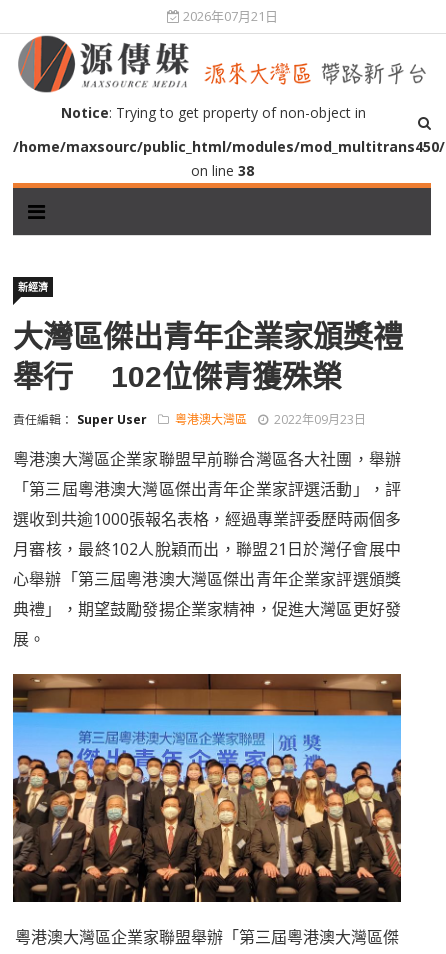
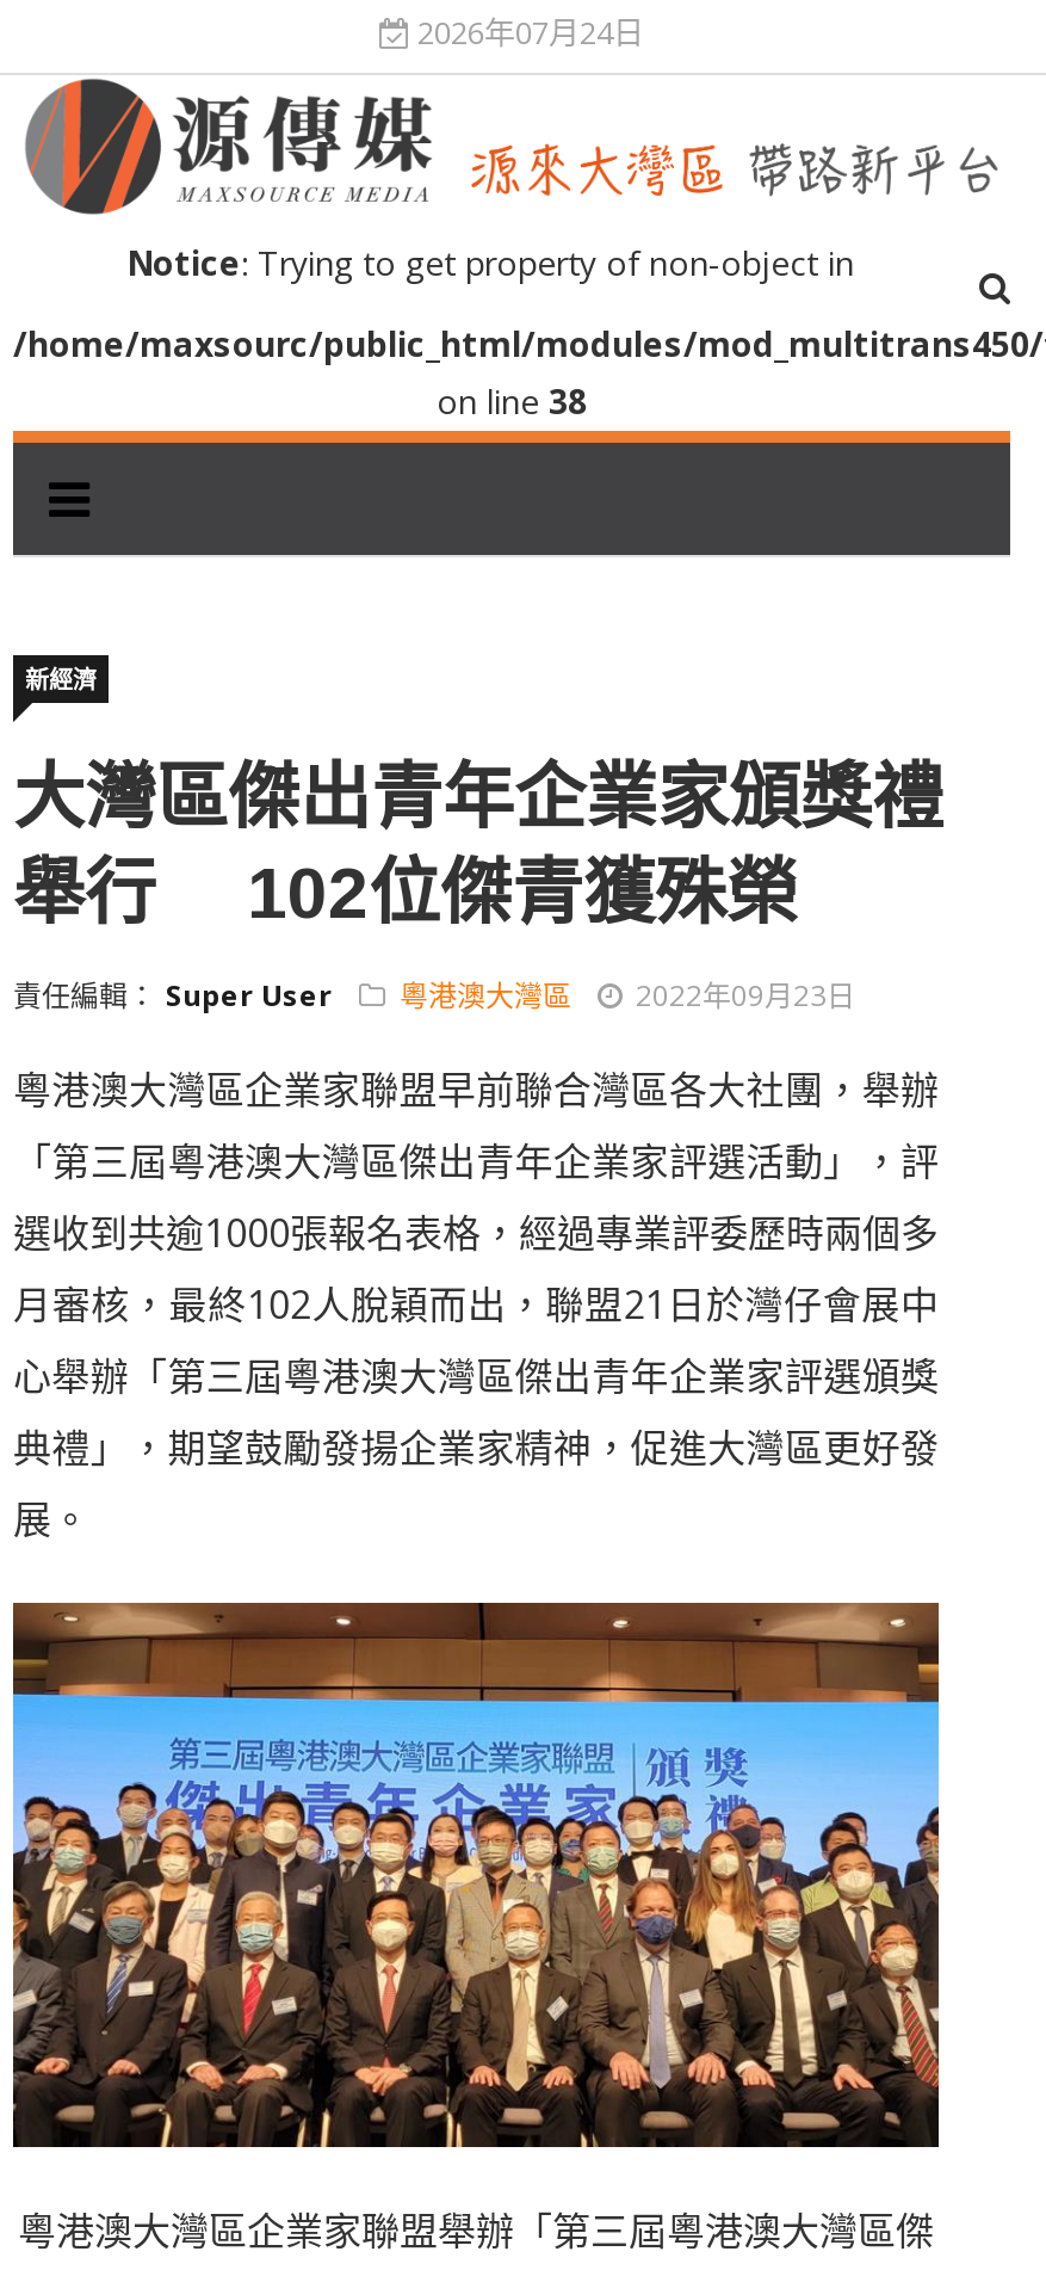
[179,7,277,25] 2026年07月21日 -> [410,11,644,54] 2026年07月24日

